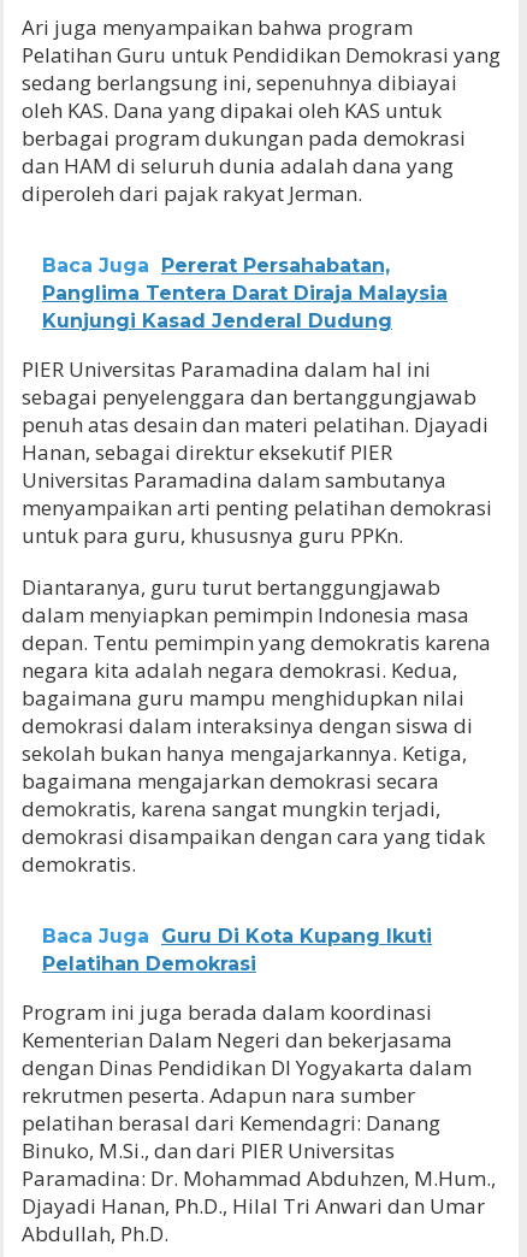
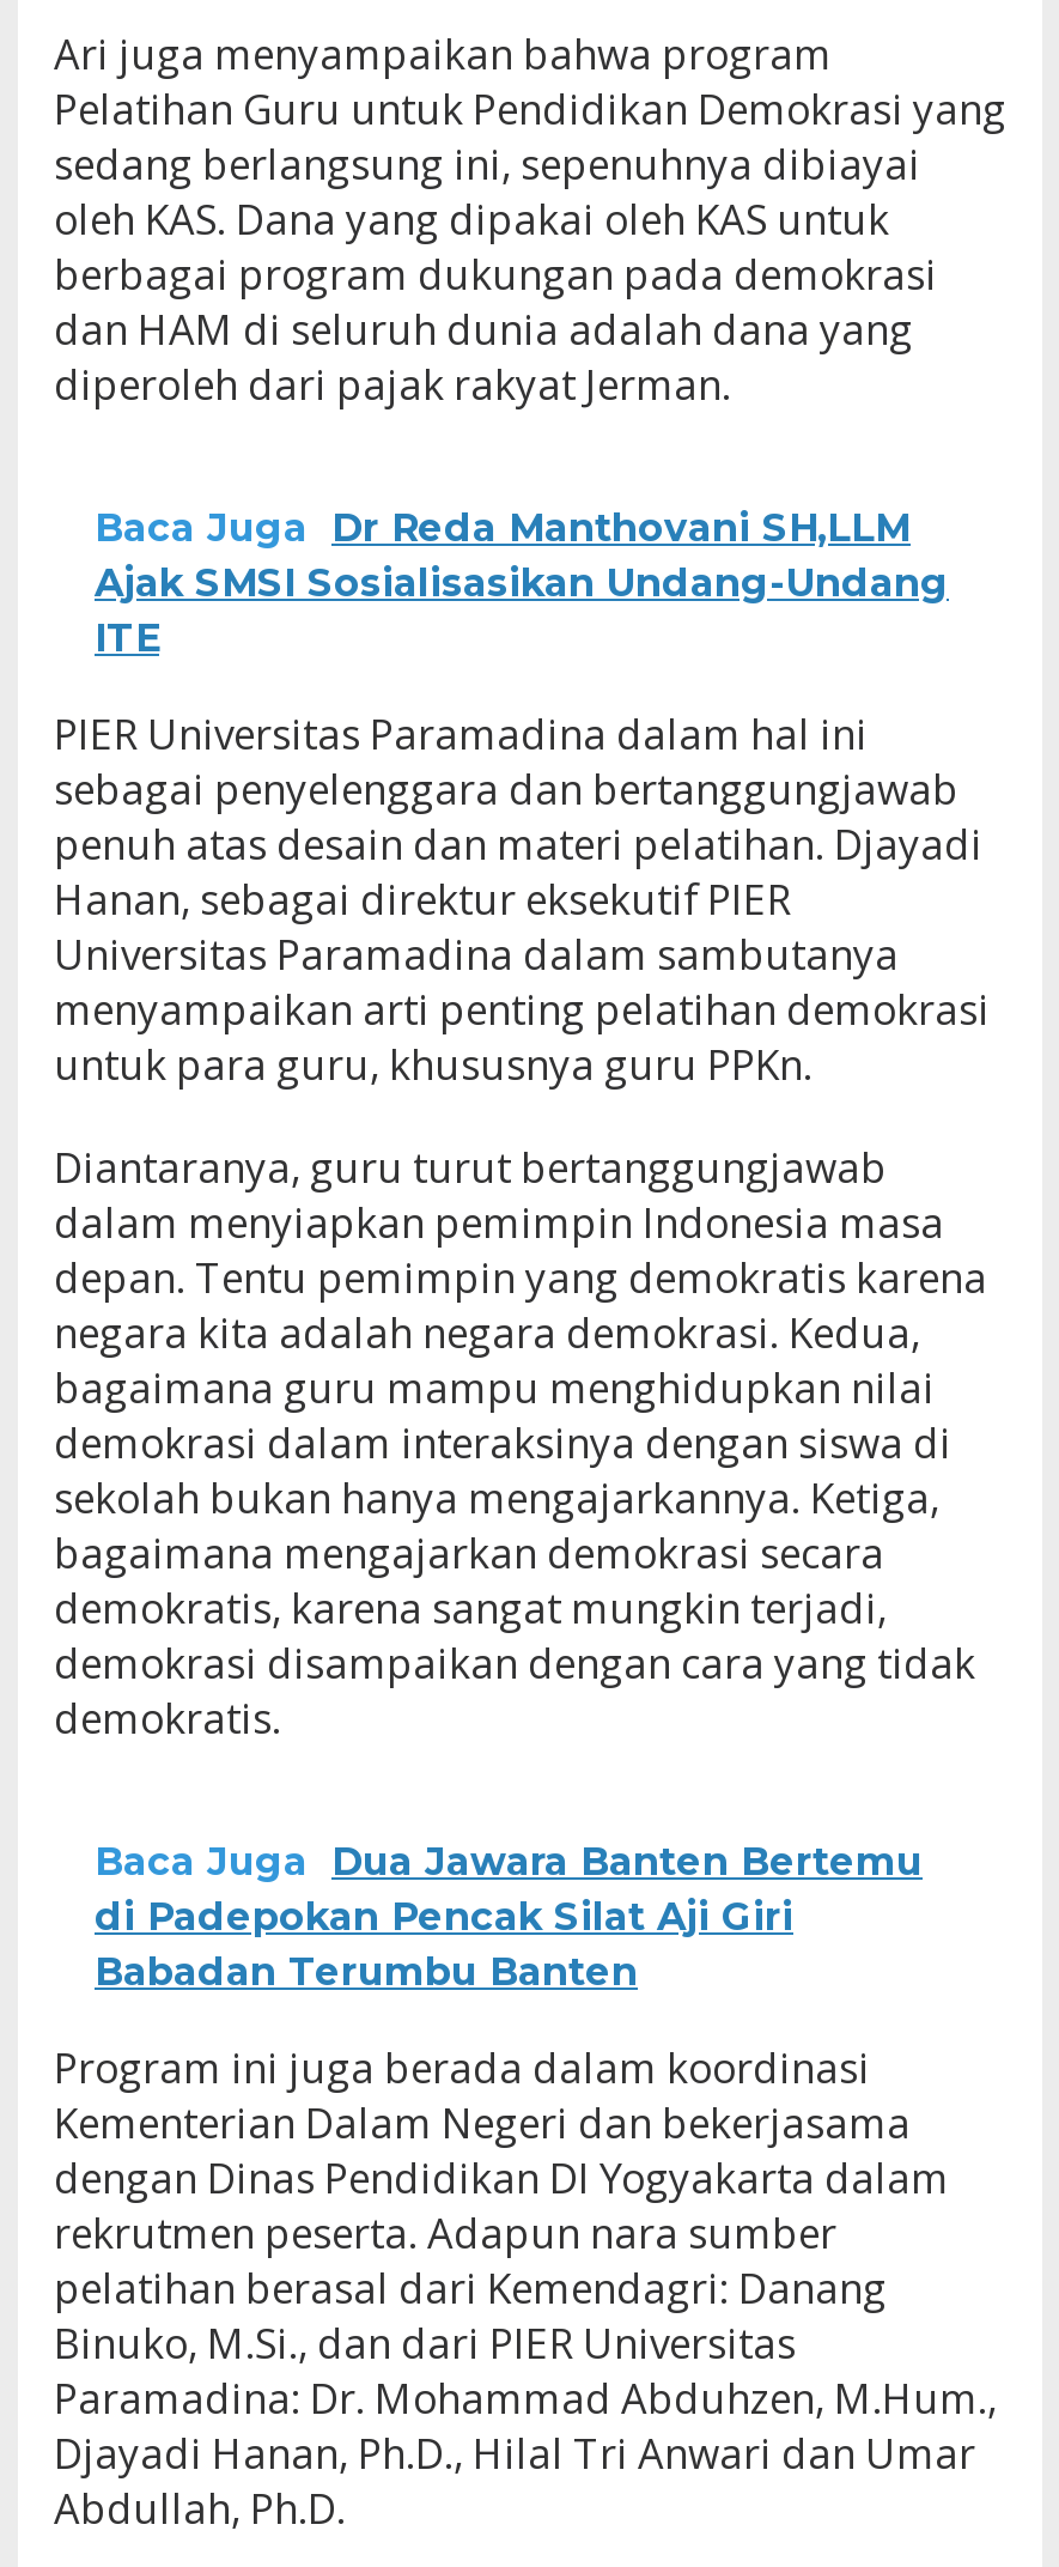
[42,254,448,332] Baca Juga Pererat Persahabatan, | Panglima Tentera Darat Diraja Malaysia | Kunjungi Kasad Jenderal Dudung -> [95,505,949,660] Baca Juga Dr Reda Manthovani SH,LLM | Ajak SMSI Sosialisasikan Undang-Undang | ITE
[42,924,432,975] Baca Juga Guru Di Kota Kupang Ikuti | Pelatihan Demokrasi -> [95,1838,923,1994] Baca Juga Dua Jawara Banten Bertemu | di Padepokan Pencak Silat Aji Giri | Babadan Terumbu Banten

